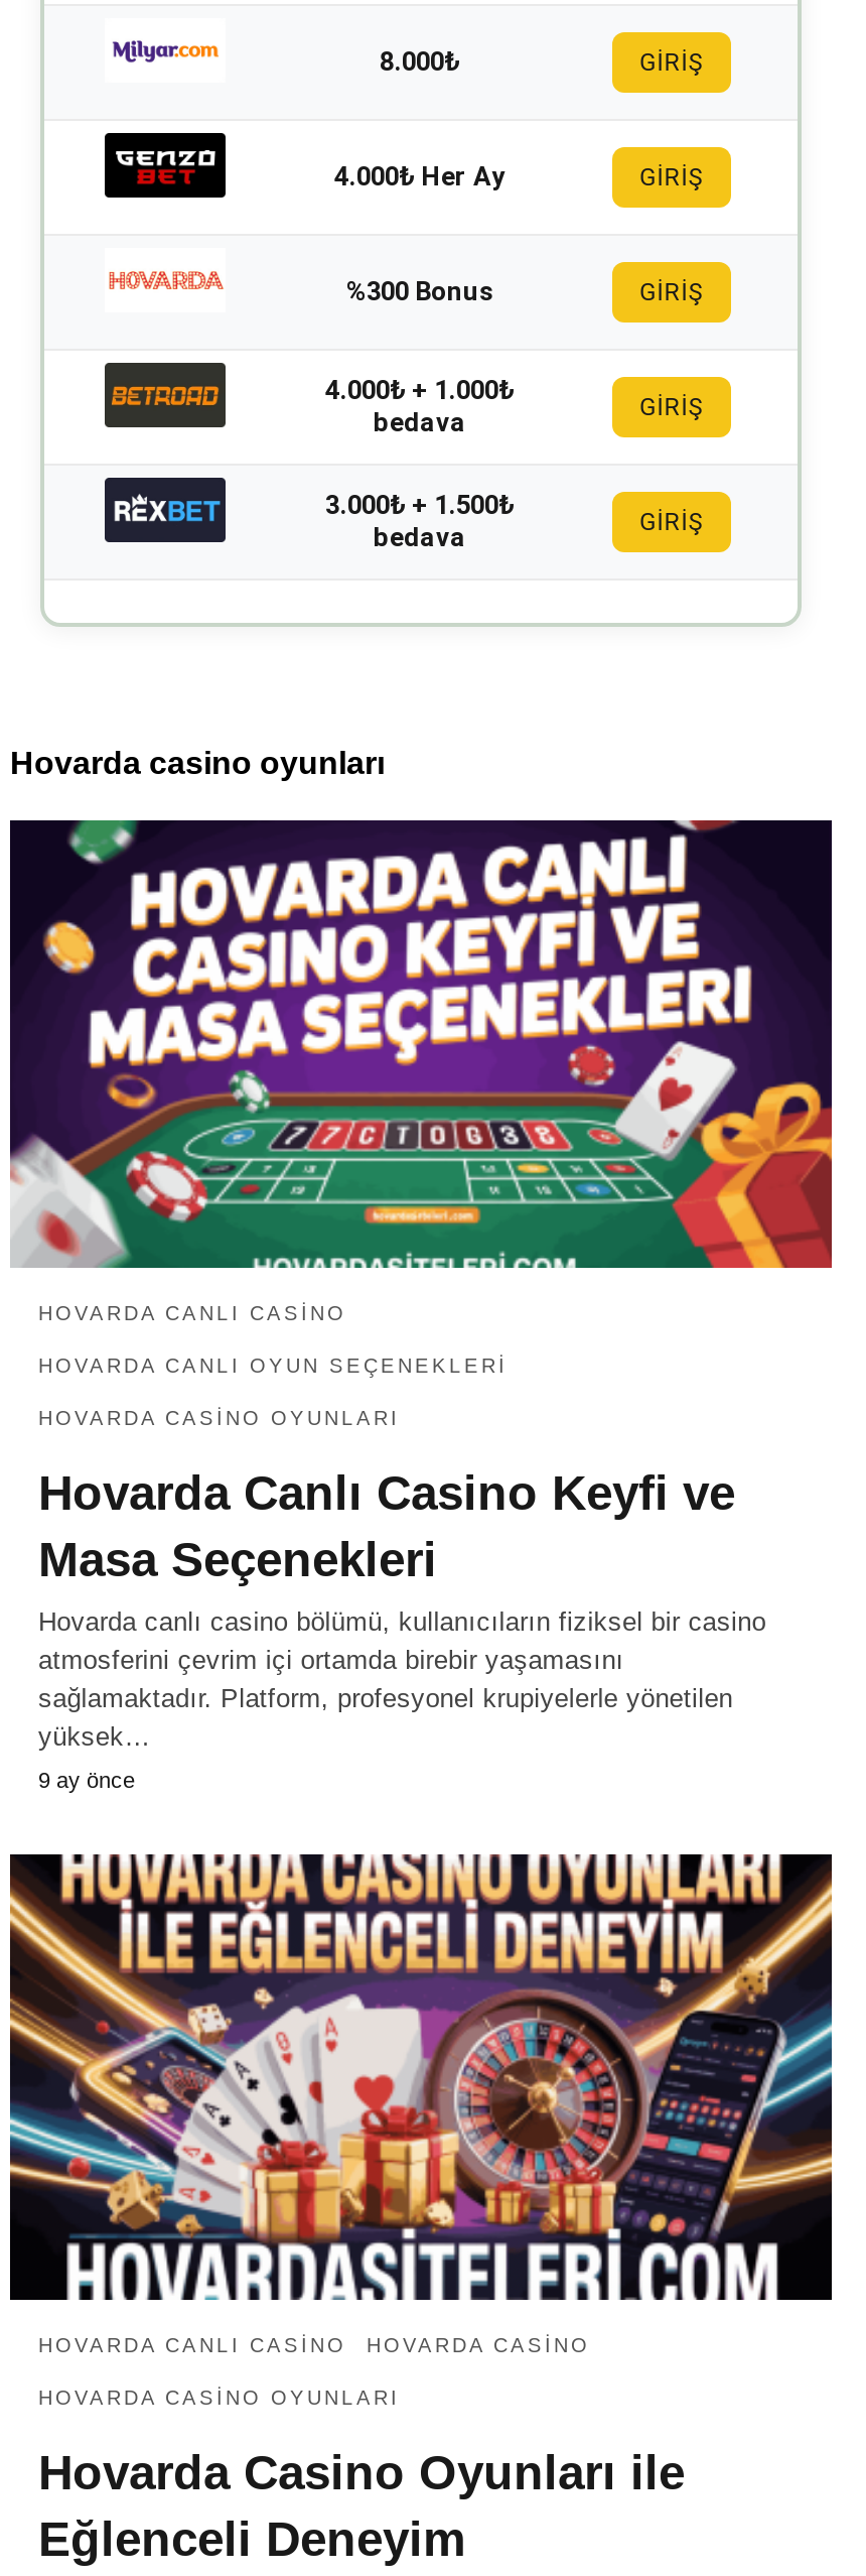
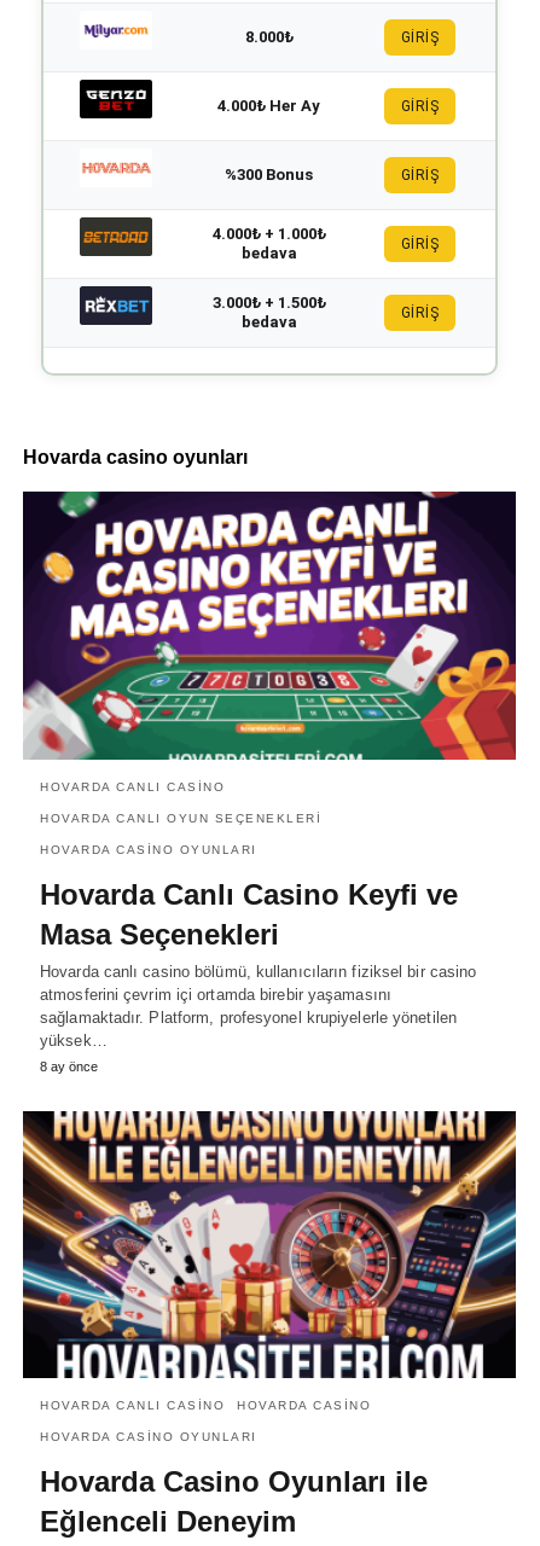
[38,1767,135,1791] 9 ay önce -> [40,1059,98,1073] 8 ay önce

